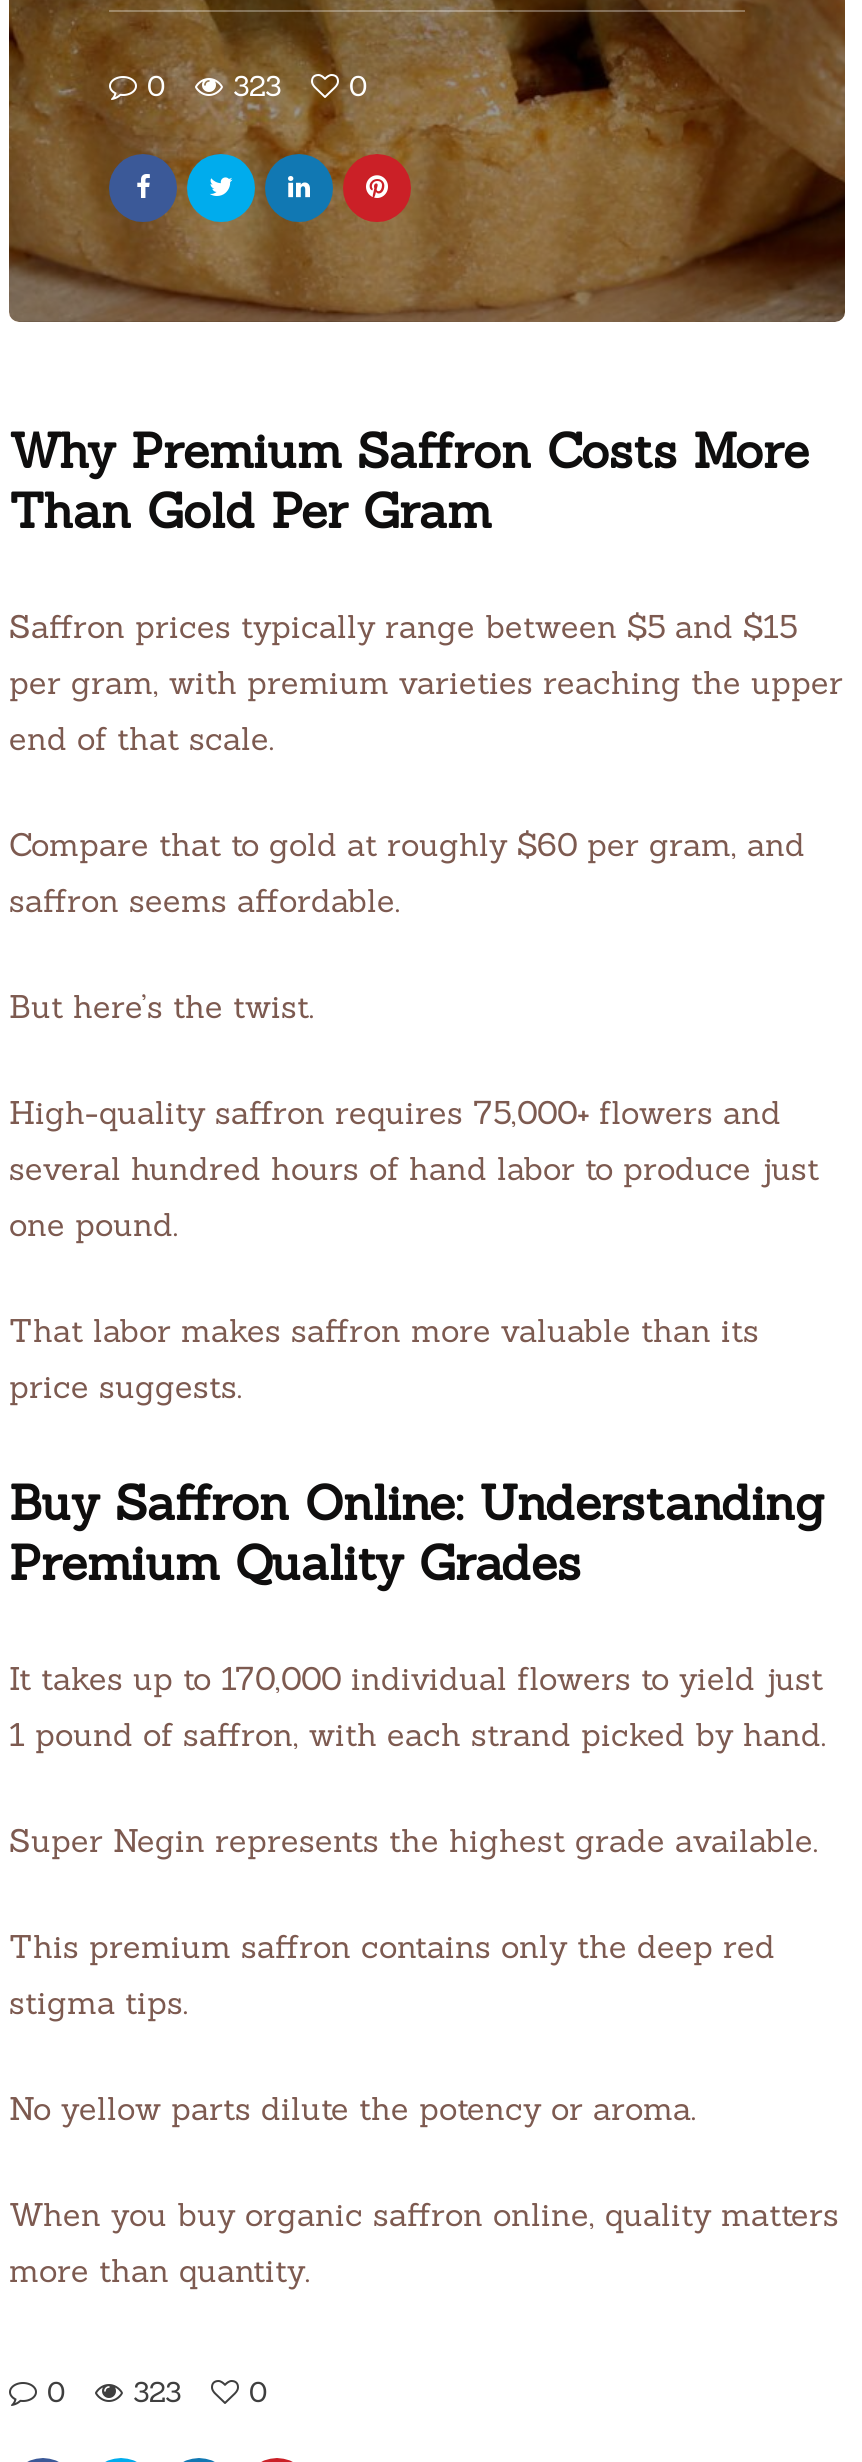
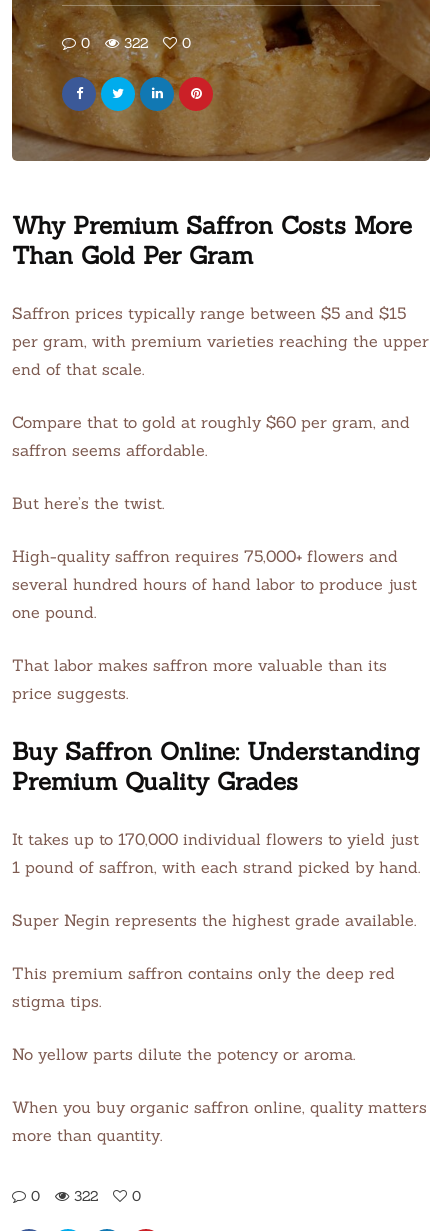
[233,68,281,104] 323 -> [124,34,148,52] 322
[133,2374,181,2410] 323 -> [74,1187,98,1205] 322

